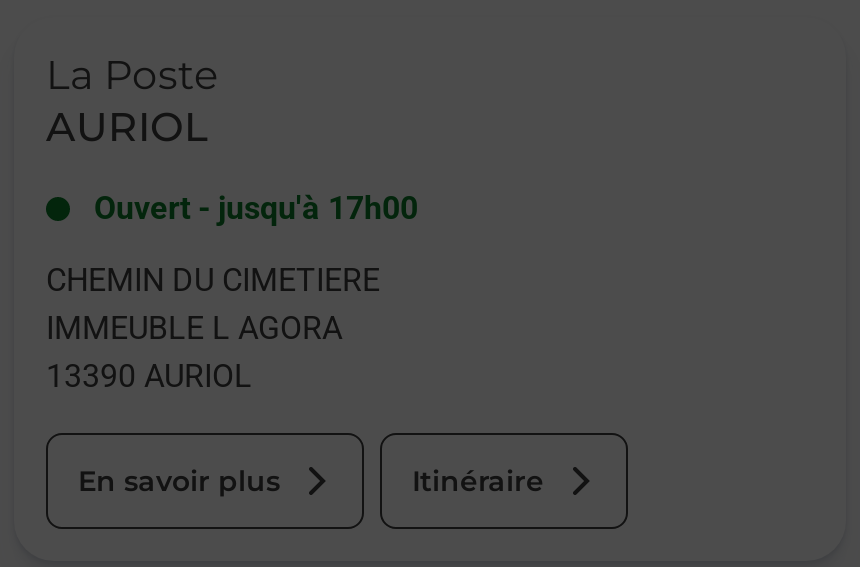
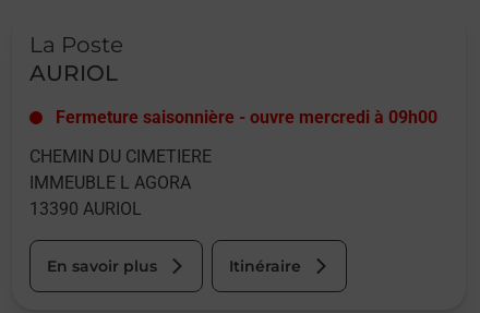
[94,190,418,228] Ouvert - jusqu'à 17h00 -> [56,107,437,128] Fermeture saisonnière - ouvre mercredi à 09h00

